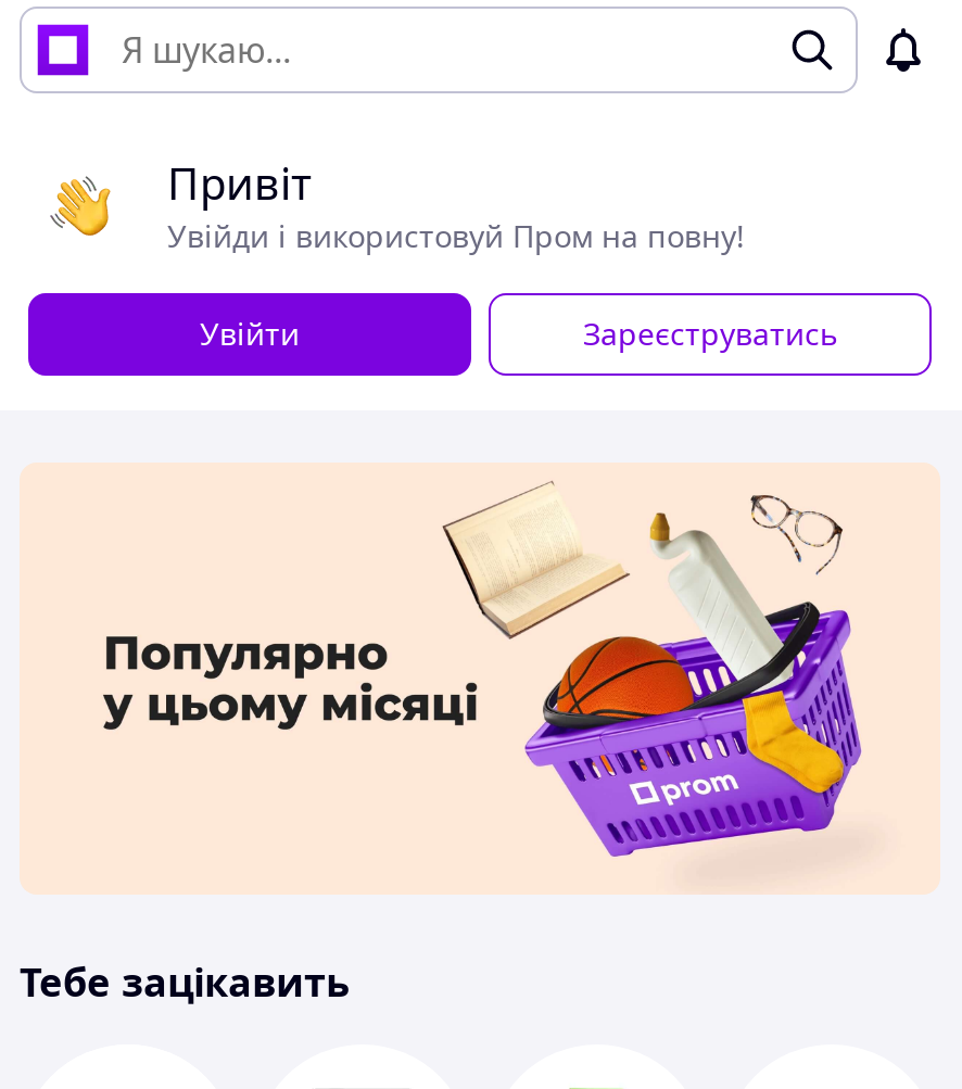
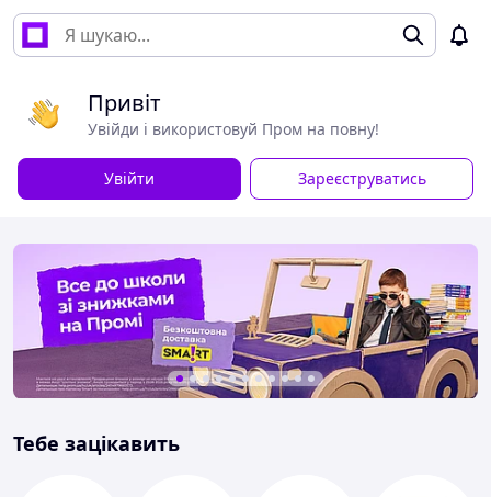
[22,465,938,892] [image] -> [12,244,479,399] [image]

